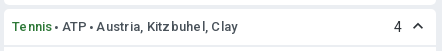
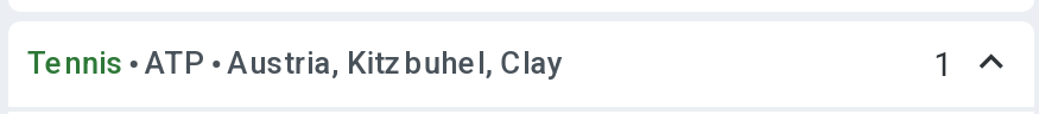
[394,19,402,35] 4 -> [934,45,954,83] 1

